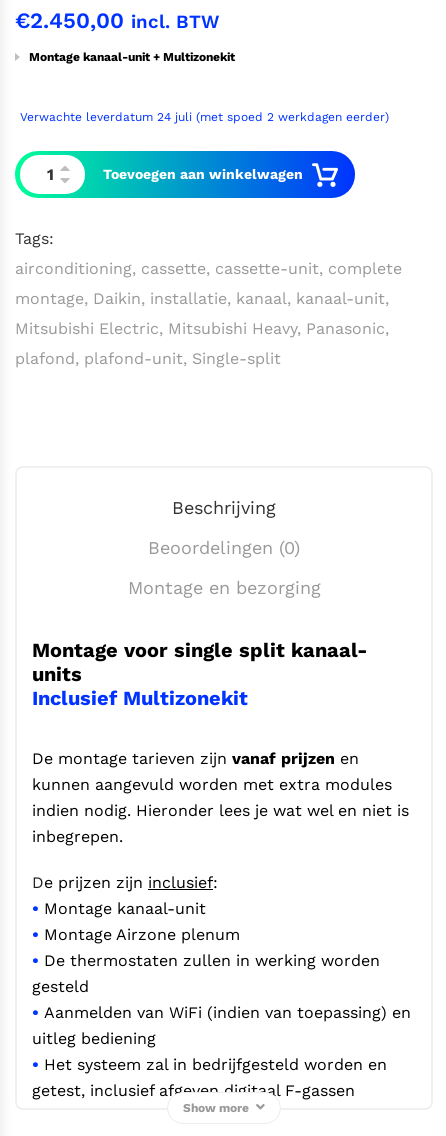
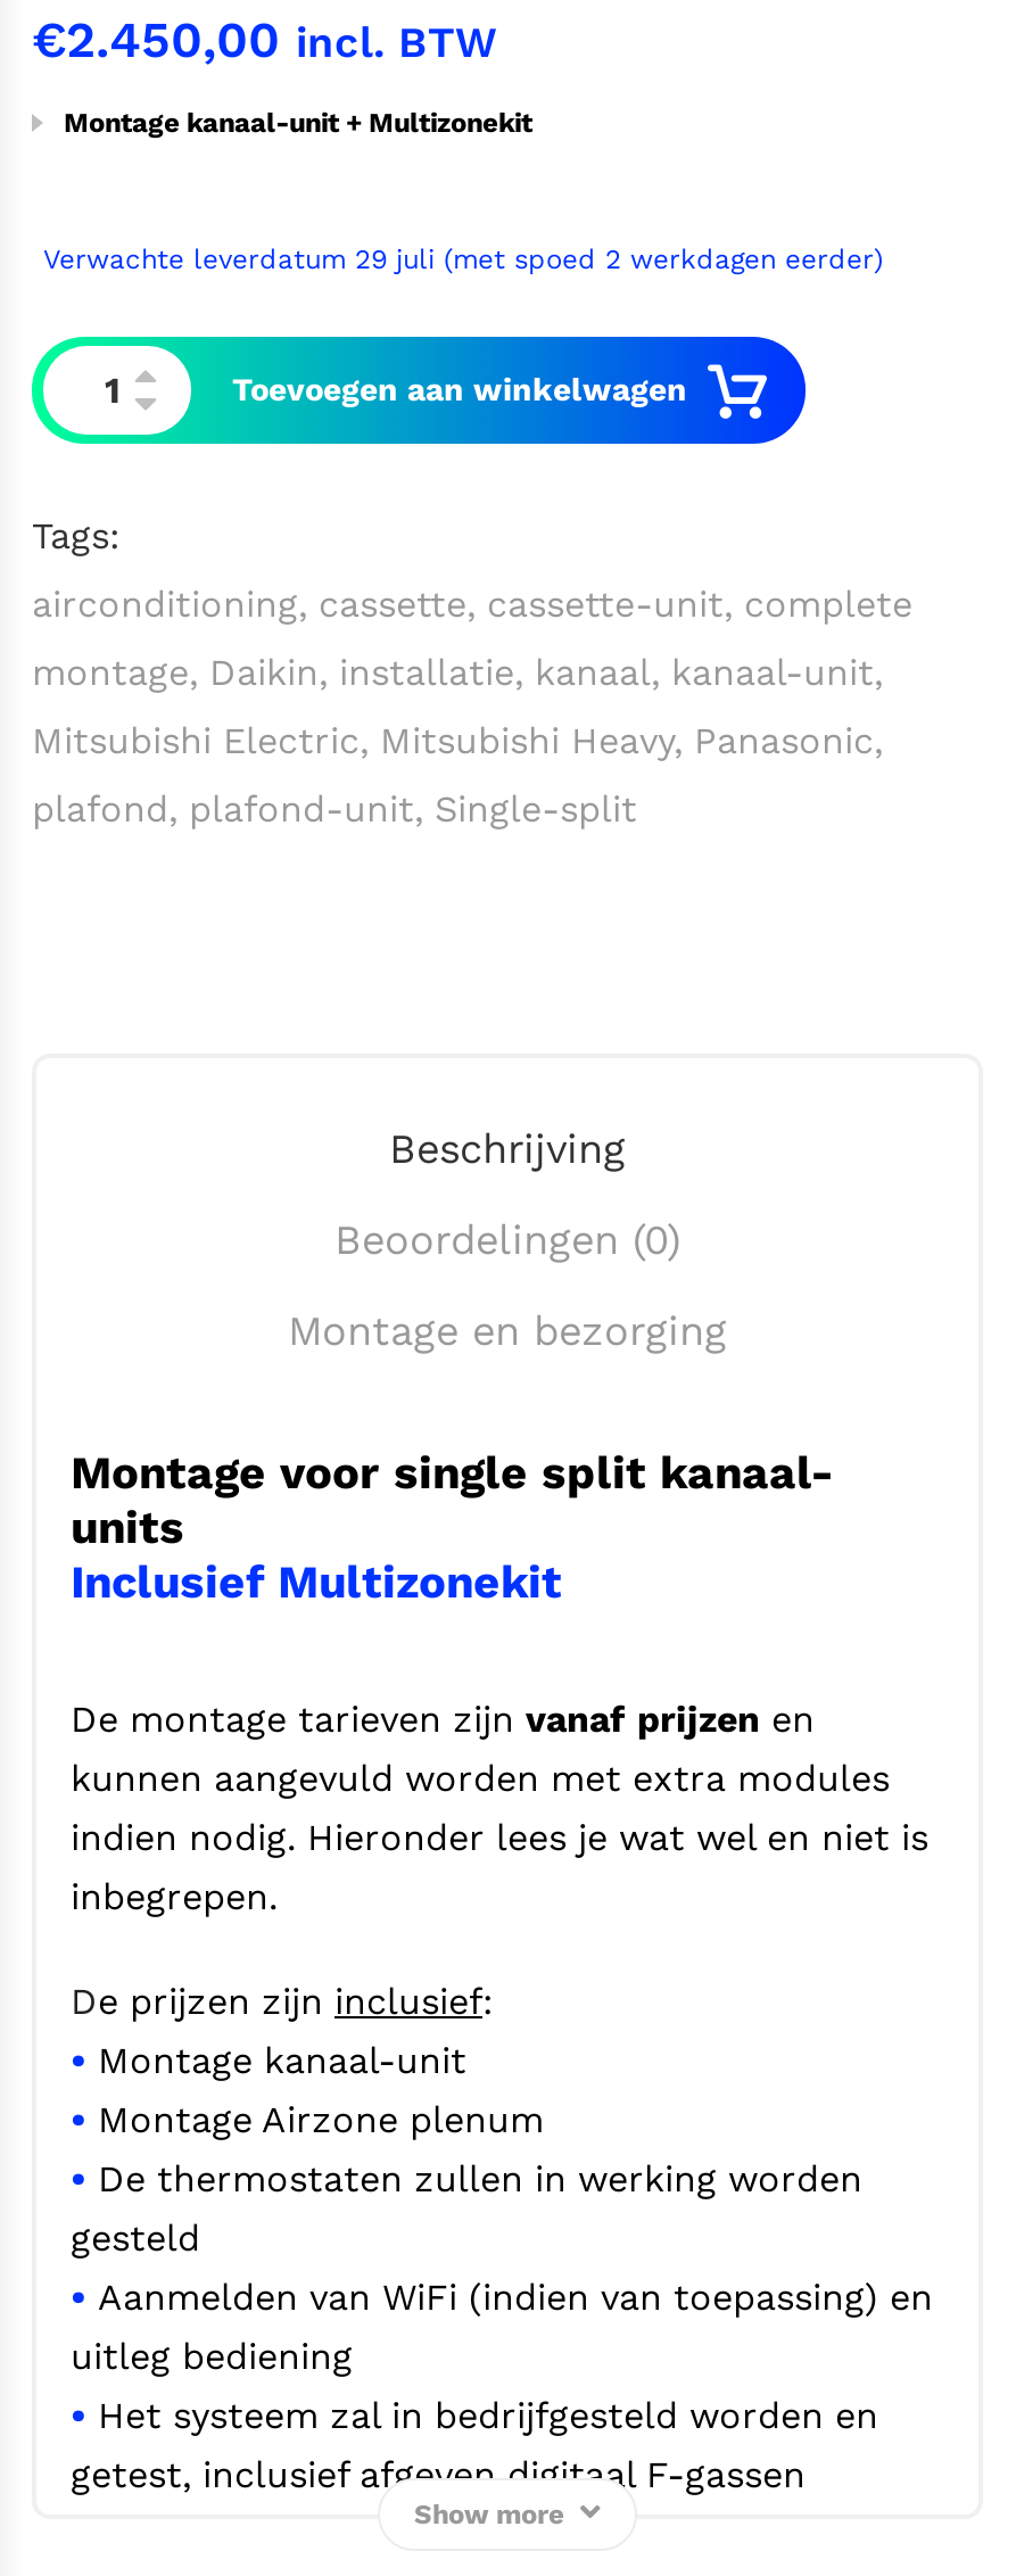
[20,110,389,124] Verwachte leverdatum 24 juli (met spoed 2 werkdagen eerder) -> [43,244,883,276] Verwachte leverdatum 29 juli (met spoed 2 werkdagen eerder)

